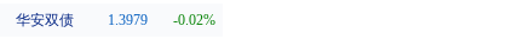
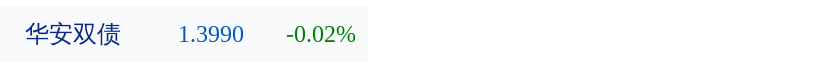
[108,12,215,28] 1.3979 -0.02% -> [178,20,356,48] 1.3990 -0.02%

